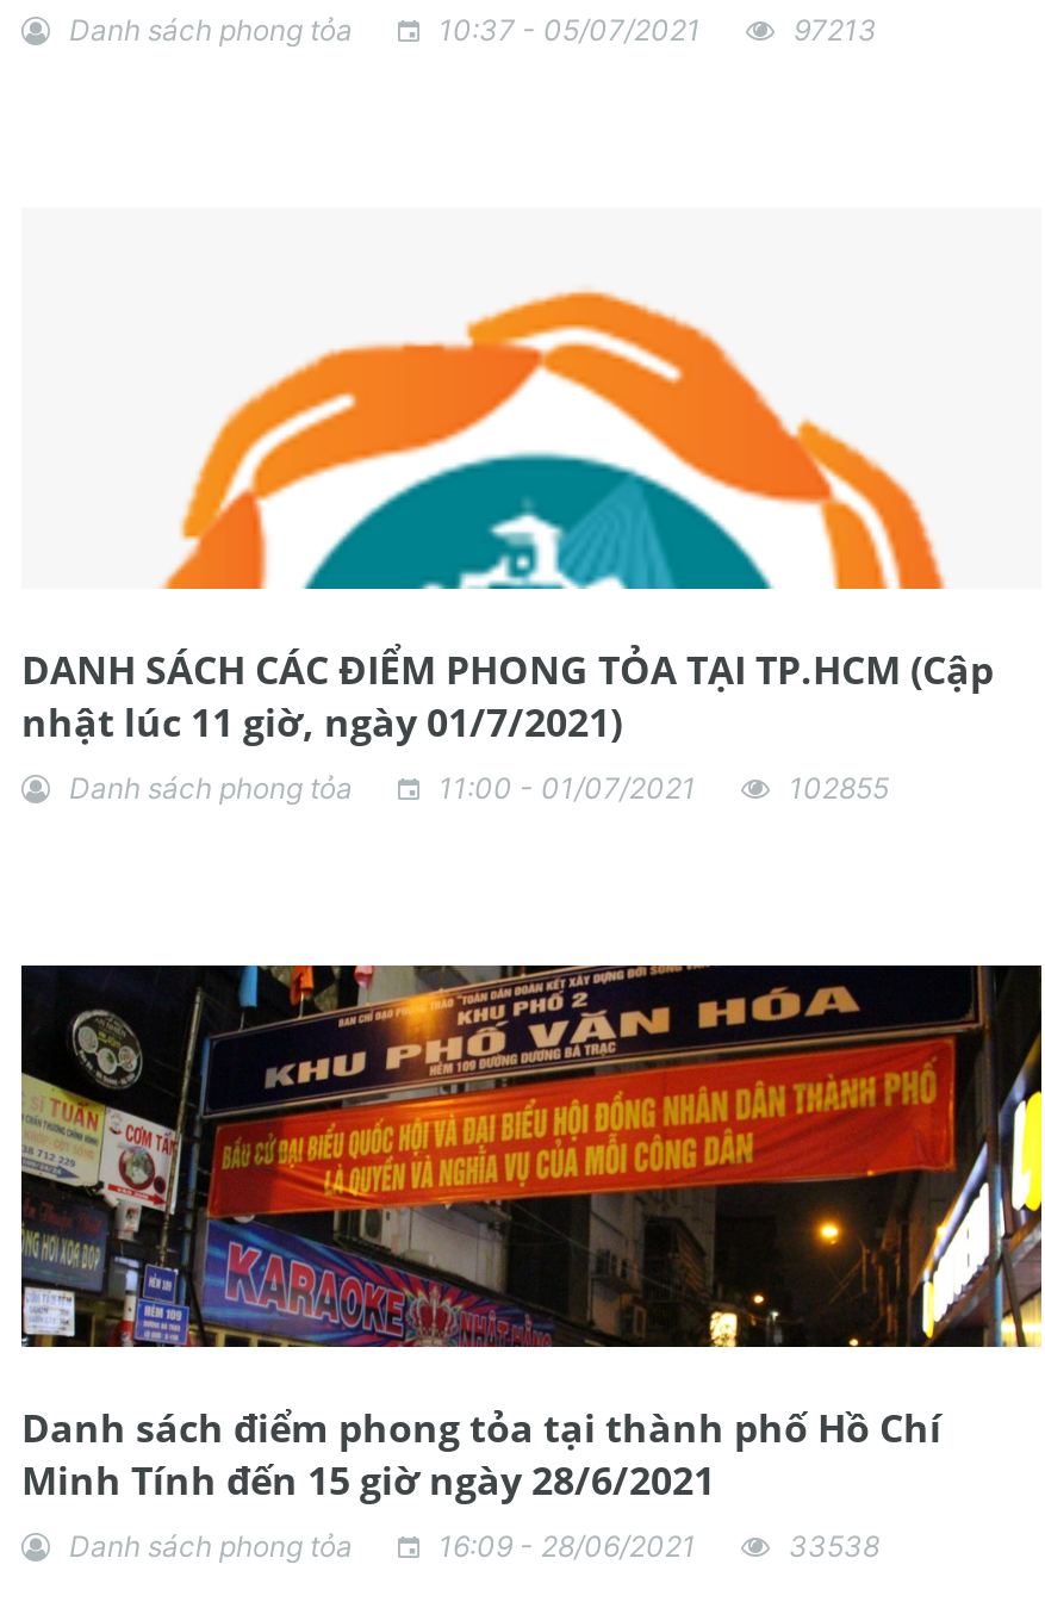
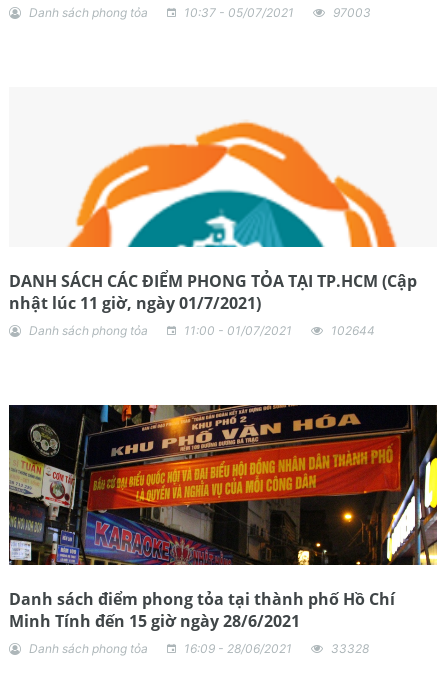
[794,11,877,47] 97213 -> [333,5,371,20] 97003
[789,769,889,805] 102855 -> [331,323,375,338] 102644
[789,1527,879,1563] 33538 -> [331,641,369,656] 33328

